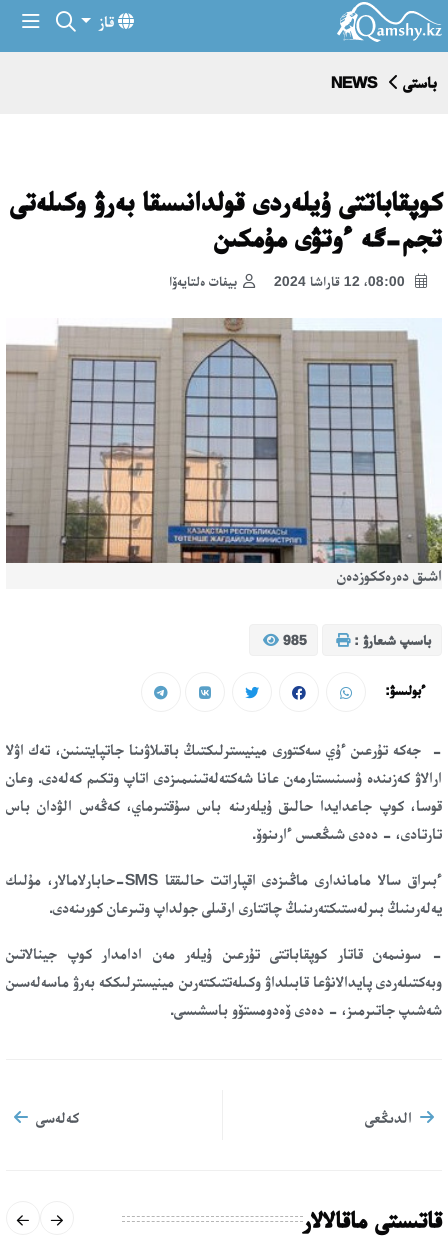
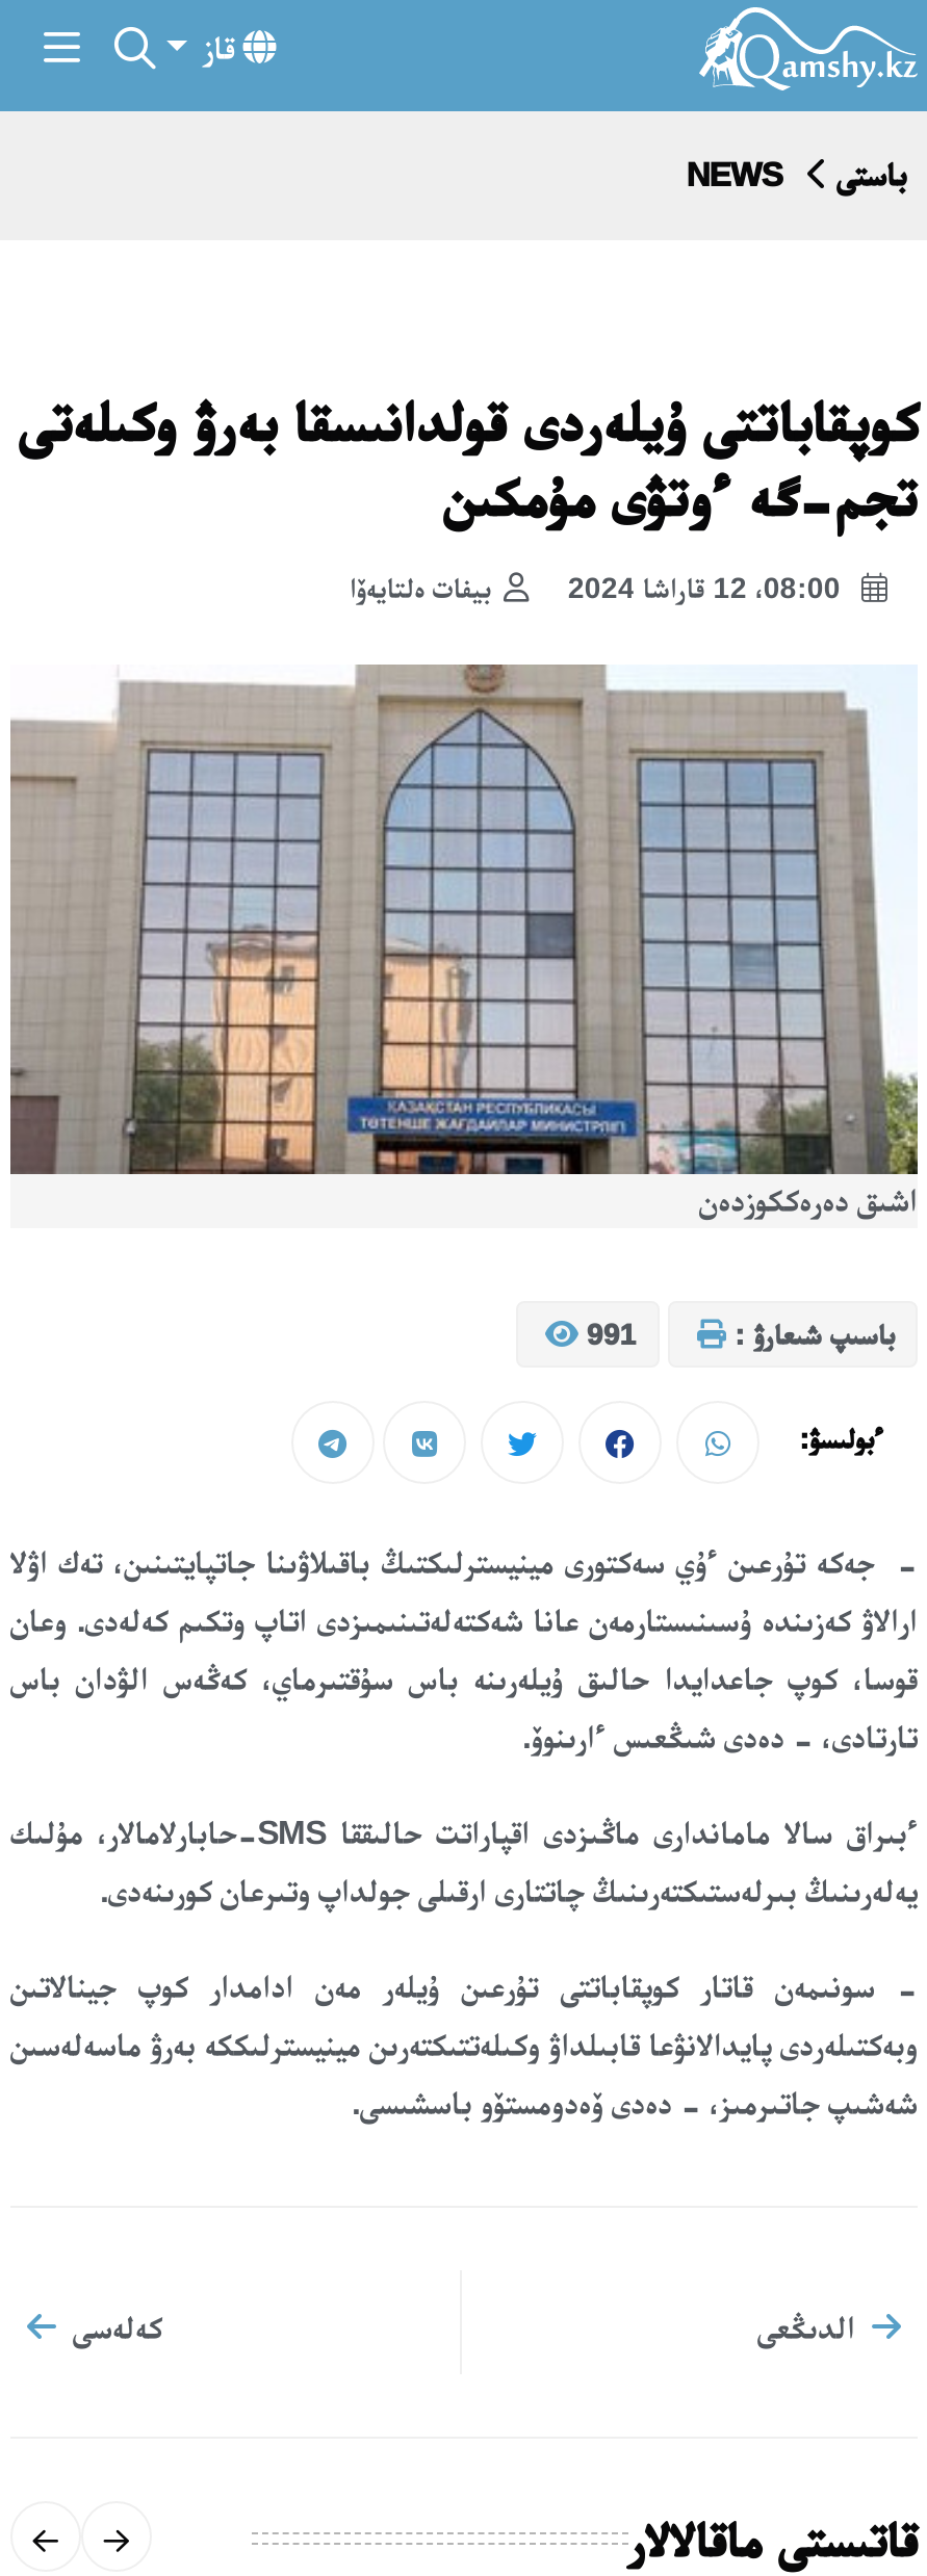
[283,632,307,648] 985 -> [587,1318,637,1351] 991

